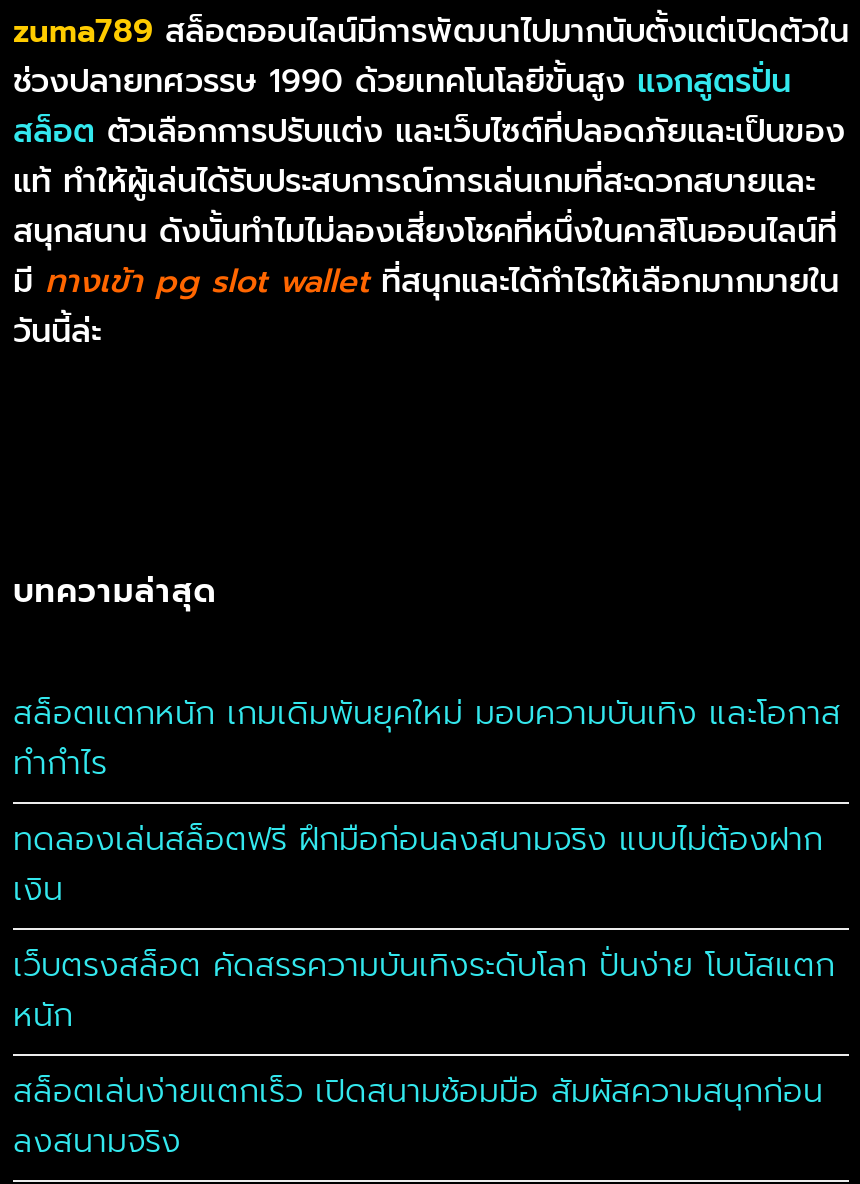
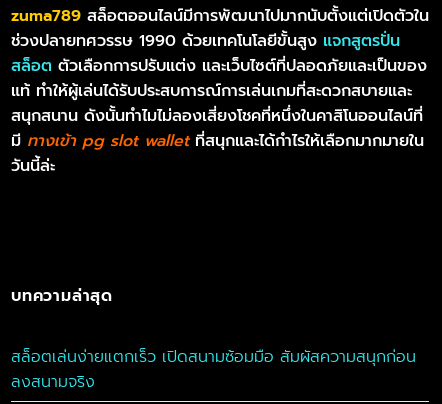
[13,689,841,1039] สล็อตแตกหนัก เกมเดิมพันยุคใหม่ มอบความบันเทิง และโอกาส | ทำกำไร | ทดลองเล่นสล็อตฟรี ฝึกมือก่อนลงสนามจริง แบบไม่ต้องฝาก | เงิน | เว็บตรงสล็อต คัดสรรความบันเทิงระดับโลก ปั่นง่าย โบนัสแตก | หนัก -> none

